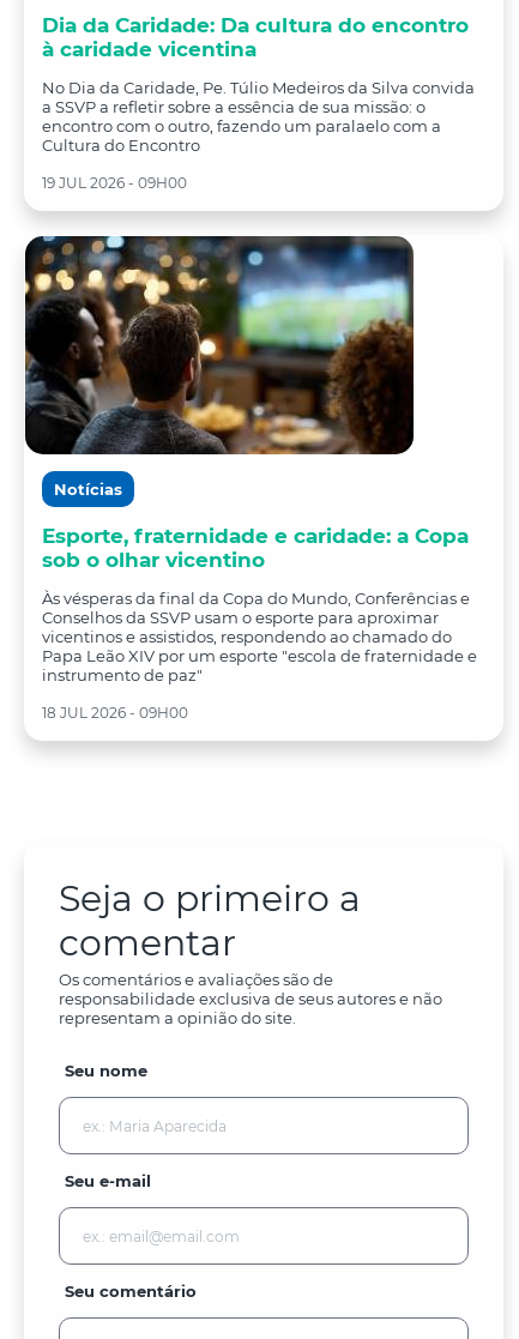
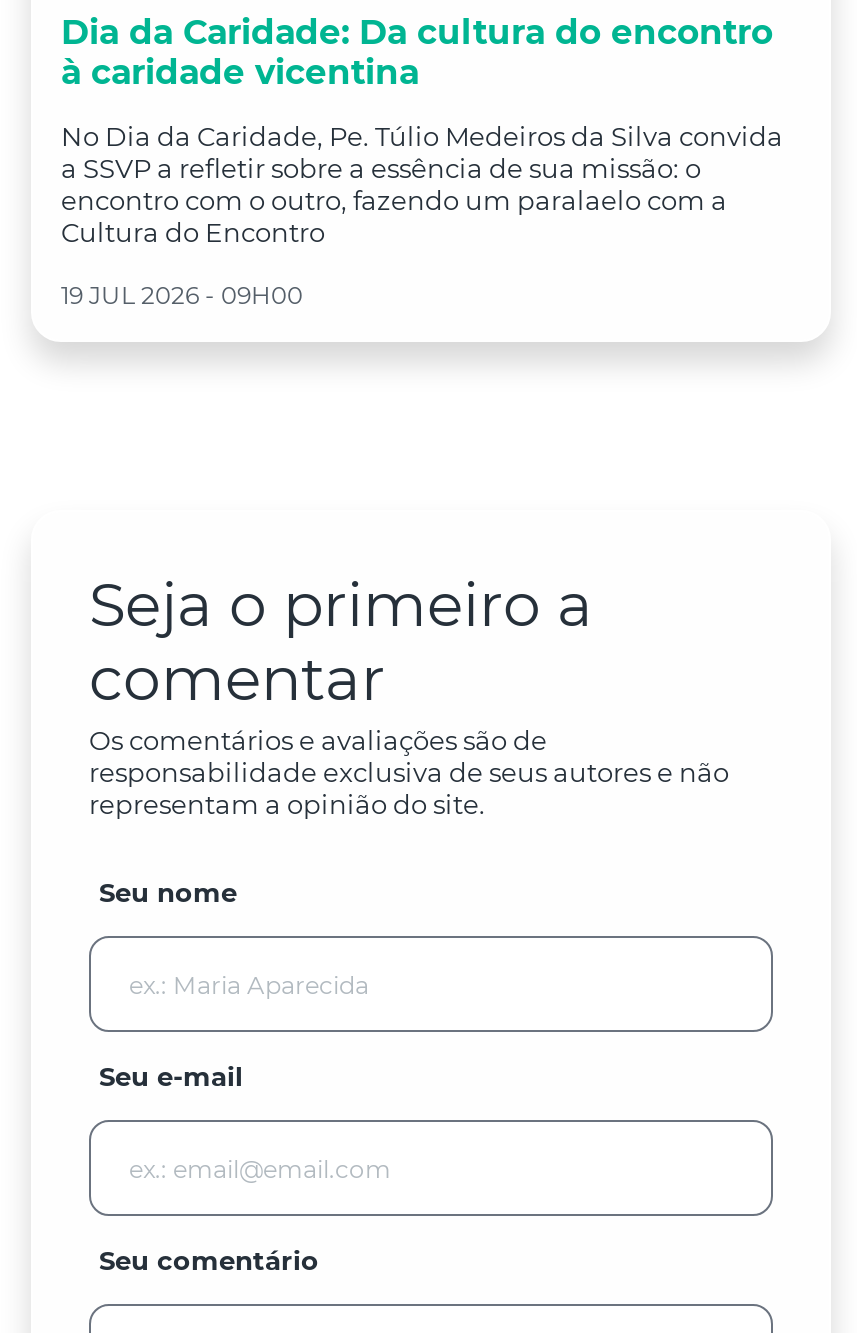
[24,235,477,722] [image] | Notícias | Esporte, fraternidade e caridade: a Copa | sob o olhar vicentino | Às vésperas da final da Copa do Mundo, Conferências e | Conselhos da SSVP usam o esporte para aproximar | vicentinos e assistidos, respondendo ao chamado do | Papa Leão XIV por um esporte "escola de fraternidade e | instrumento de paz" | 18 JUL 2026 - 09H00 -> none

